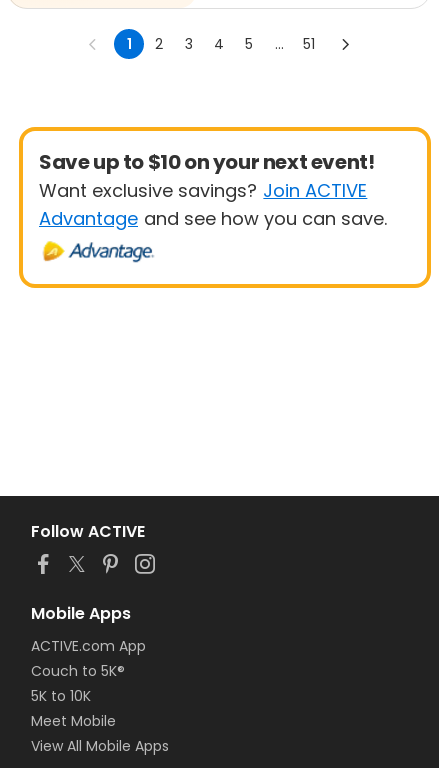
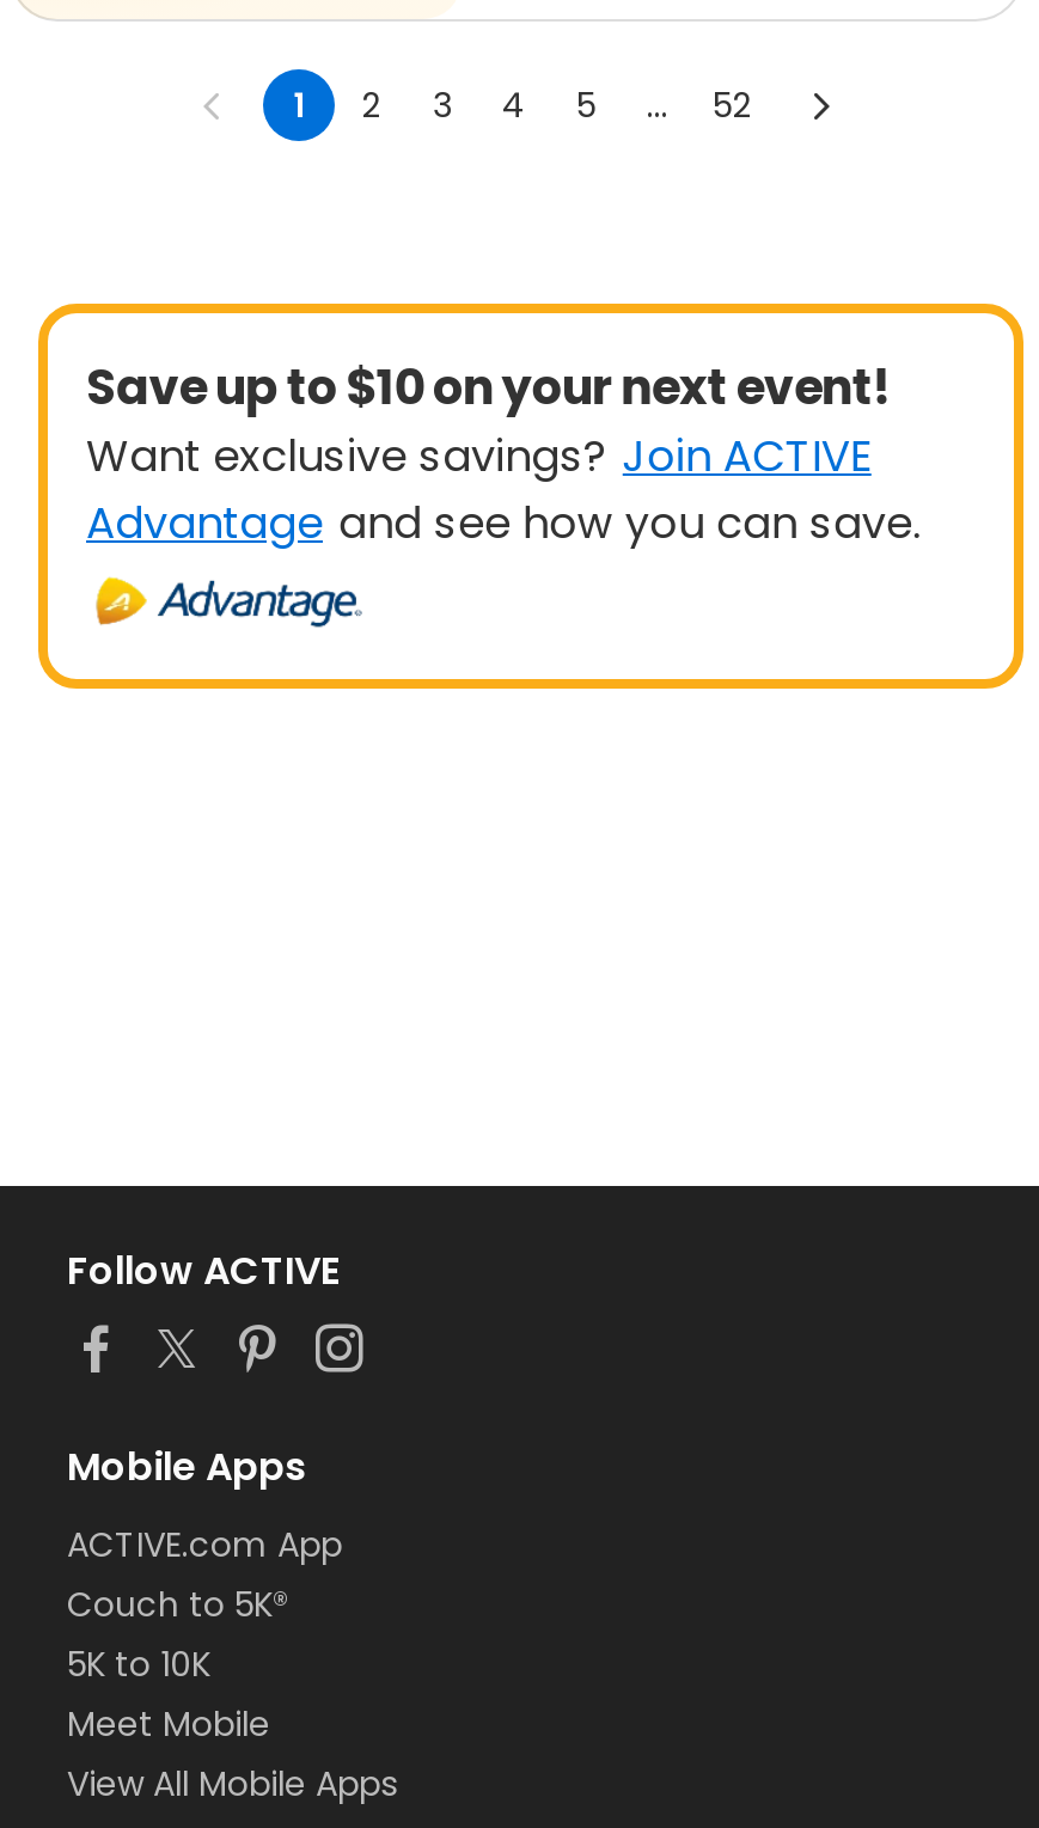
[303,34,315,54] 51 -> [713,81,751,129] 52

